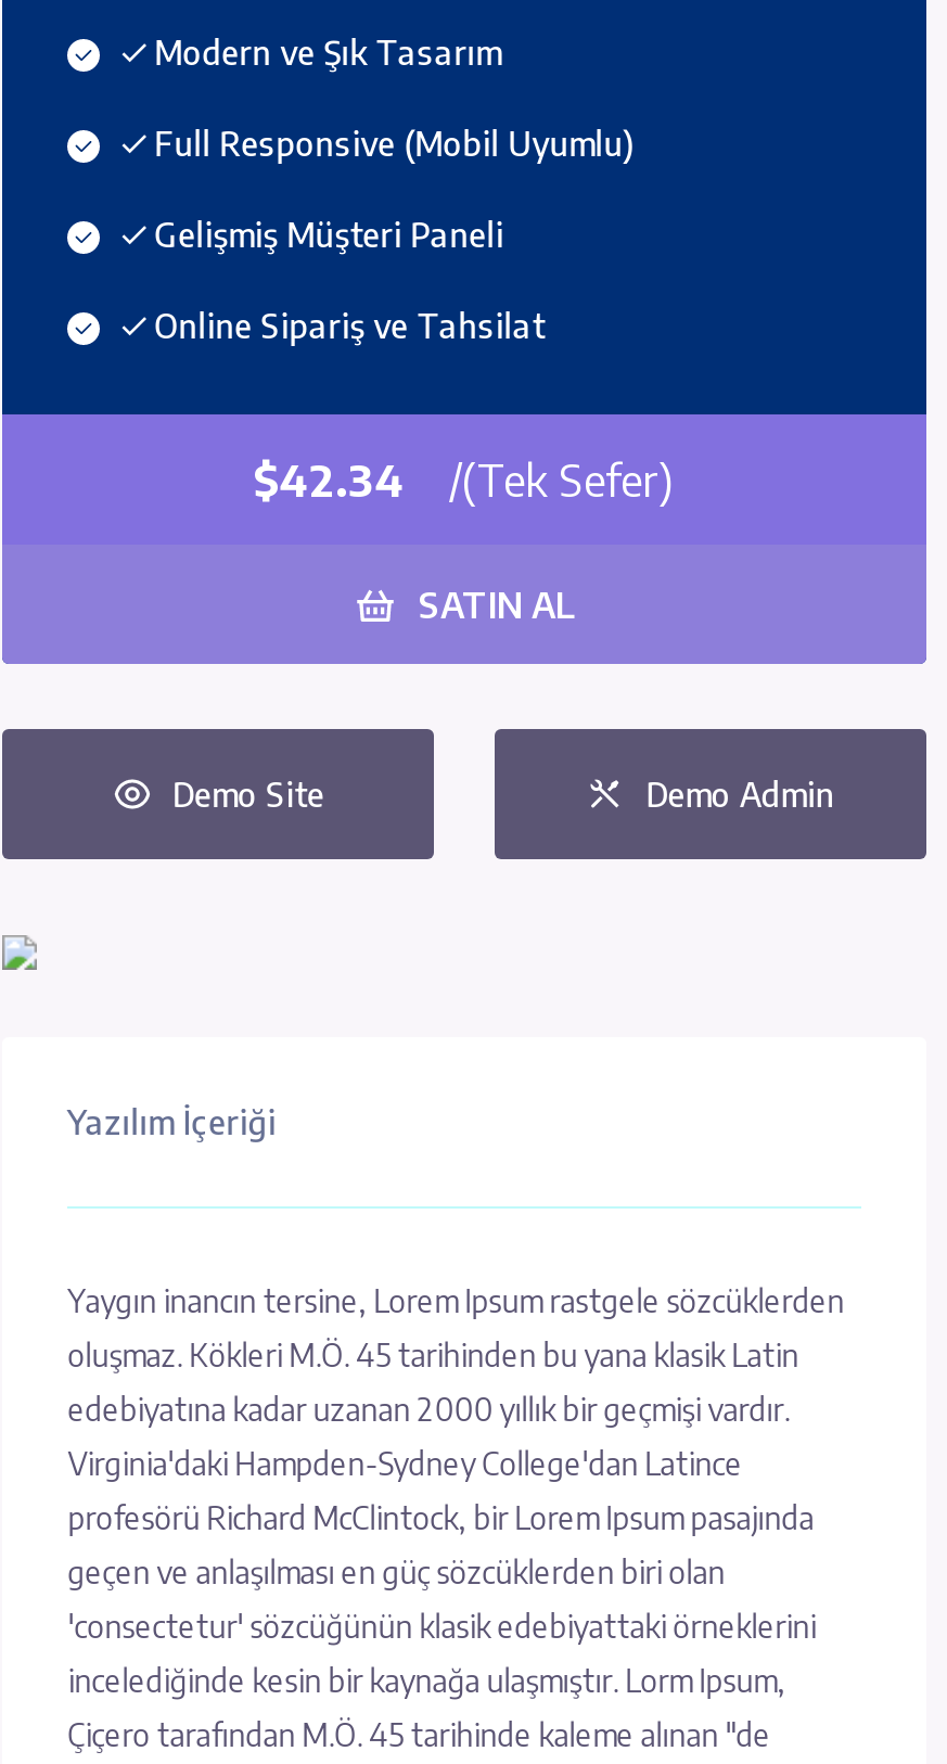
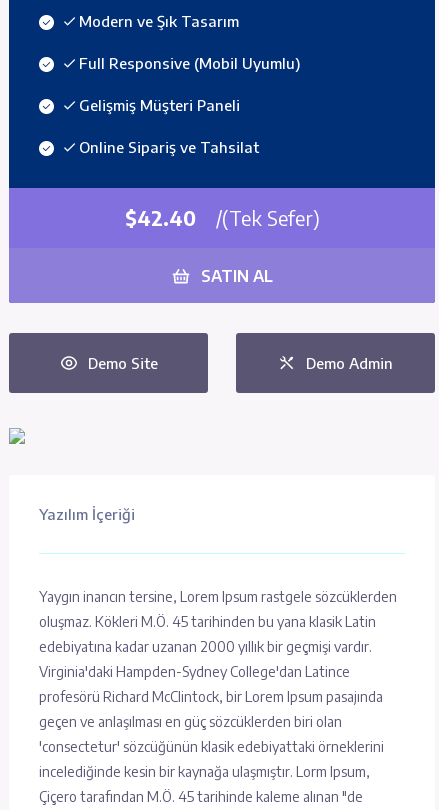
[254,451,675,506] $42.34 /(Tek Sefer) -> [124,205,319,230] $42.40 /(Tek Sefer)

